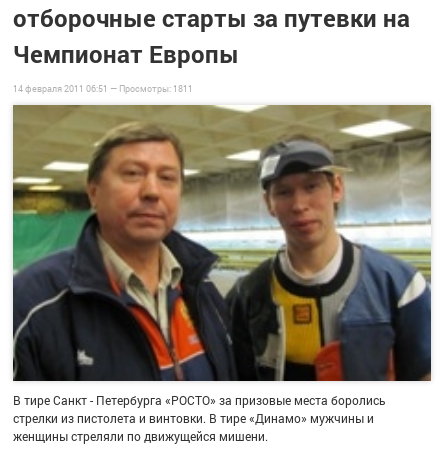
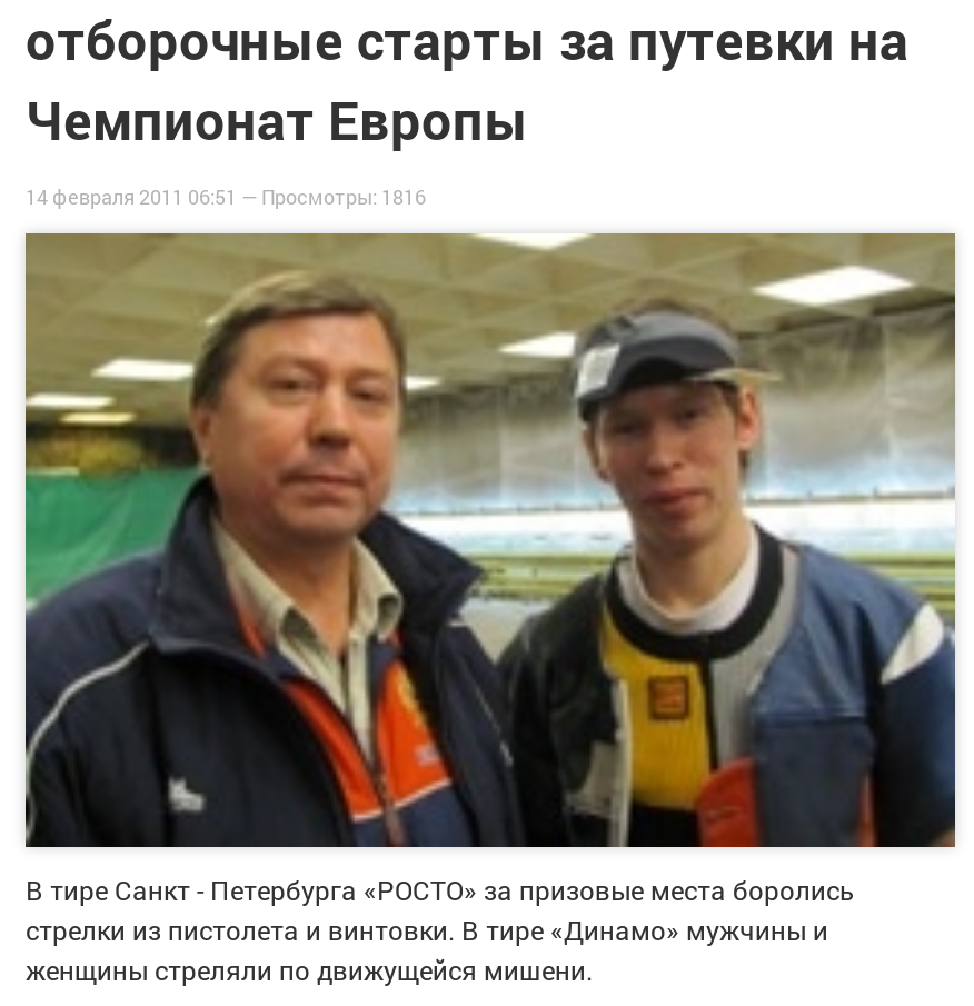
[13,83,193,94] 14 февраля 2011 06:51 — Просмотры: 1811 -> [26,185,426,209] 14 февраля 2011 06:51 — Просмотры: 1816

